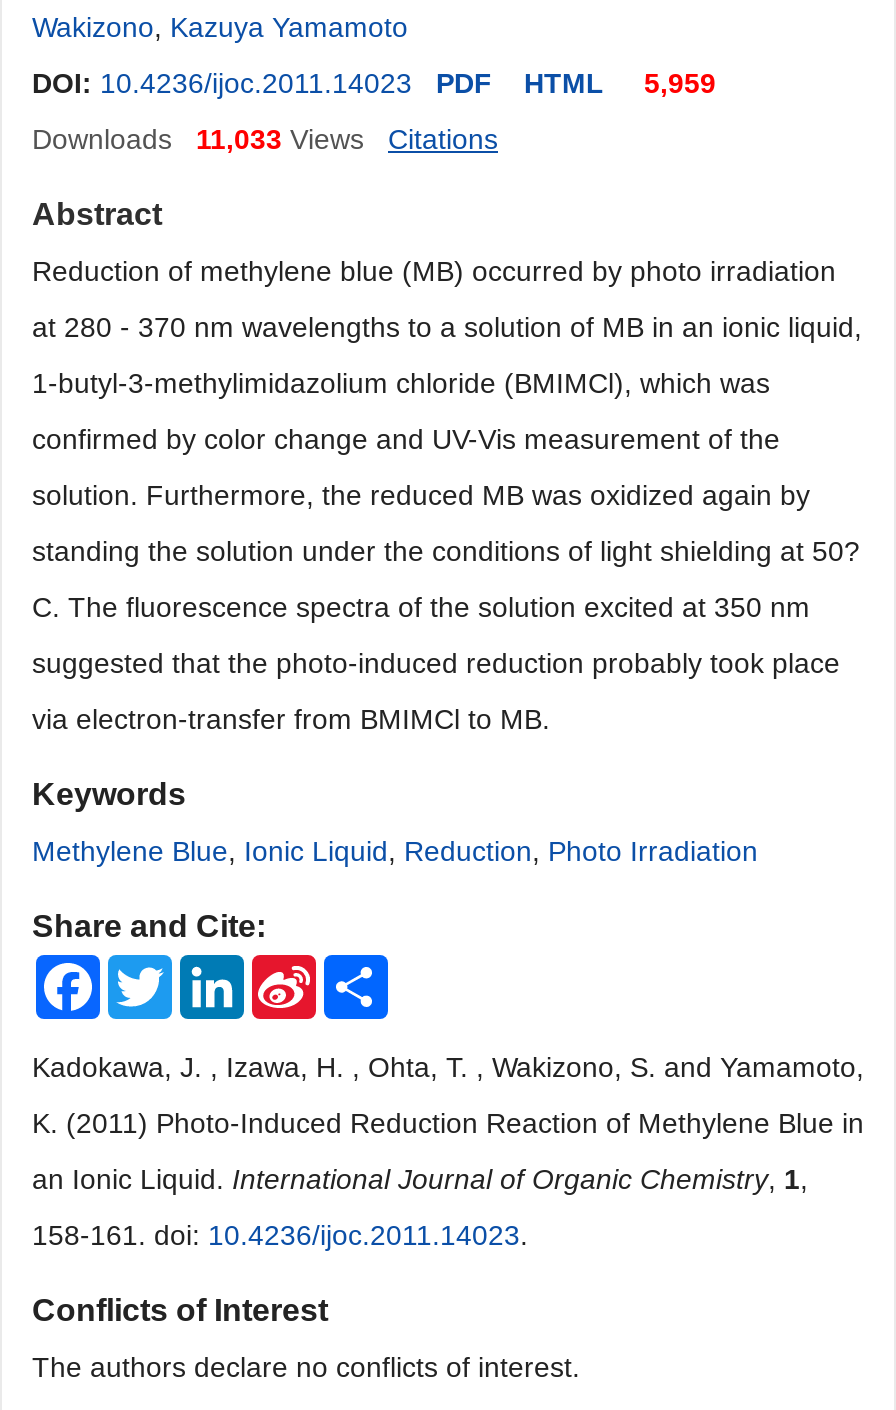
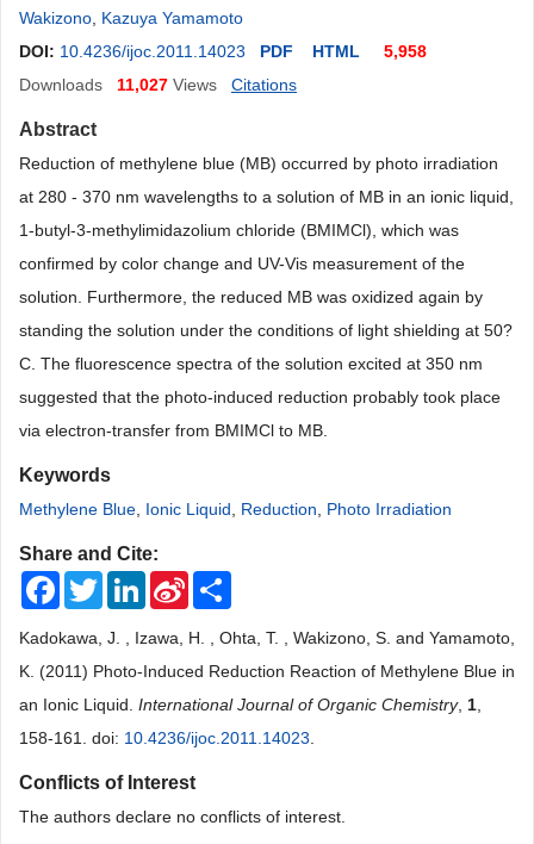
[32,67,716,99] DOI: 10.4236/ijoc.2011.14023 PDF HTML 5,959 -> [19,42,427,61] DOI: 10.4236/ijoc.2011.14023 PDF HTML 5,958
[32,123,364,155] Downloads 11,033 Views -> [19,75,217,94] Downloads 11,027 Views

